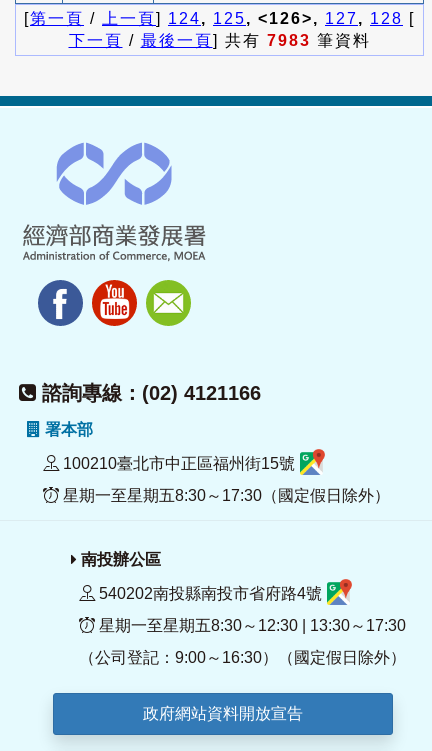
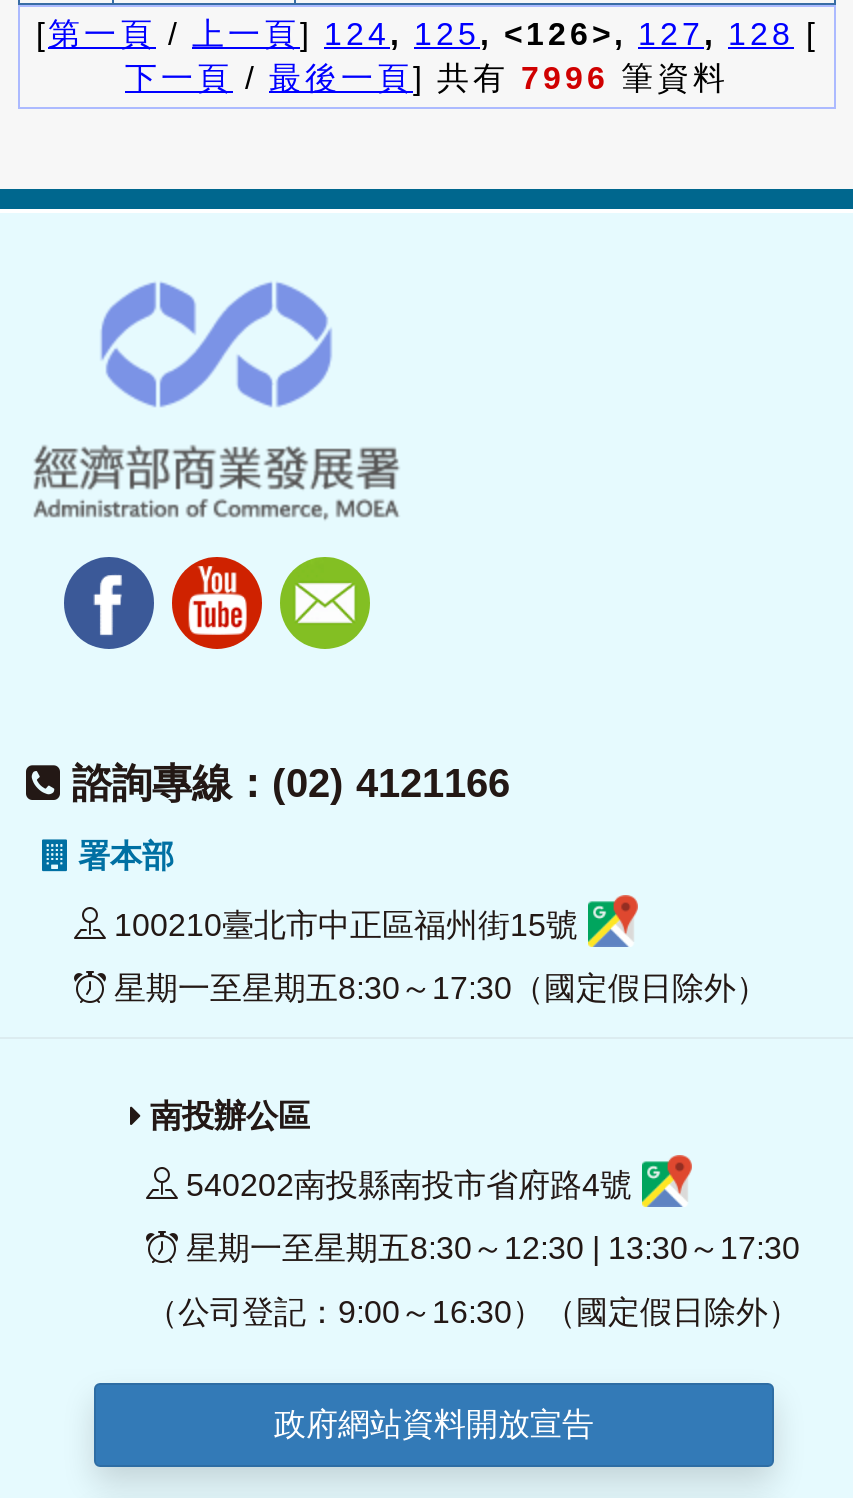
[68,32,370,49] 下一頁/最後一頁] 共有7983筆資料 -> [125,61,729,95] 下一頁/最後一頁] 共有7996筆資料

